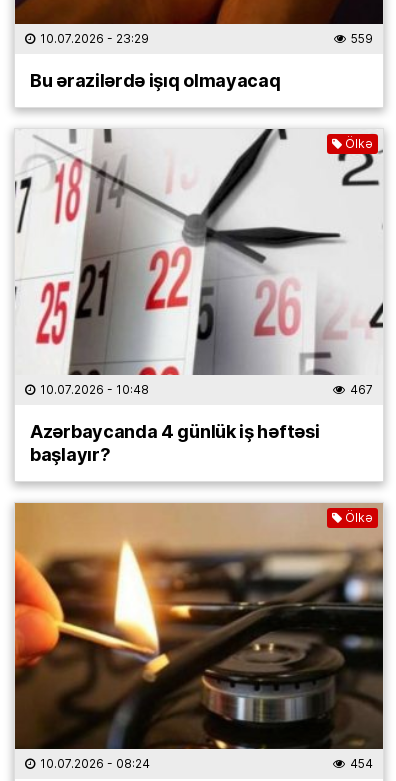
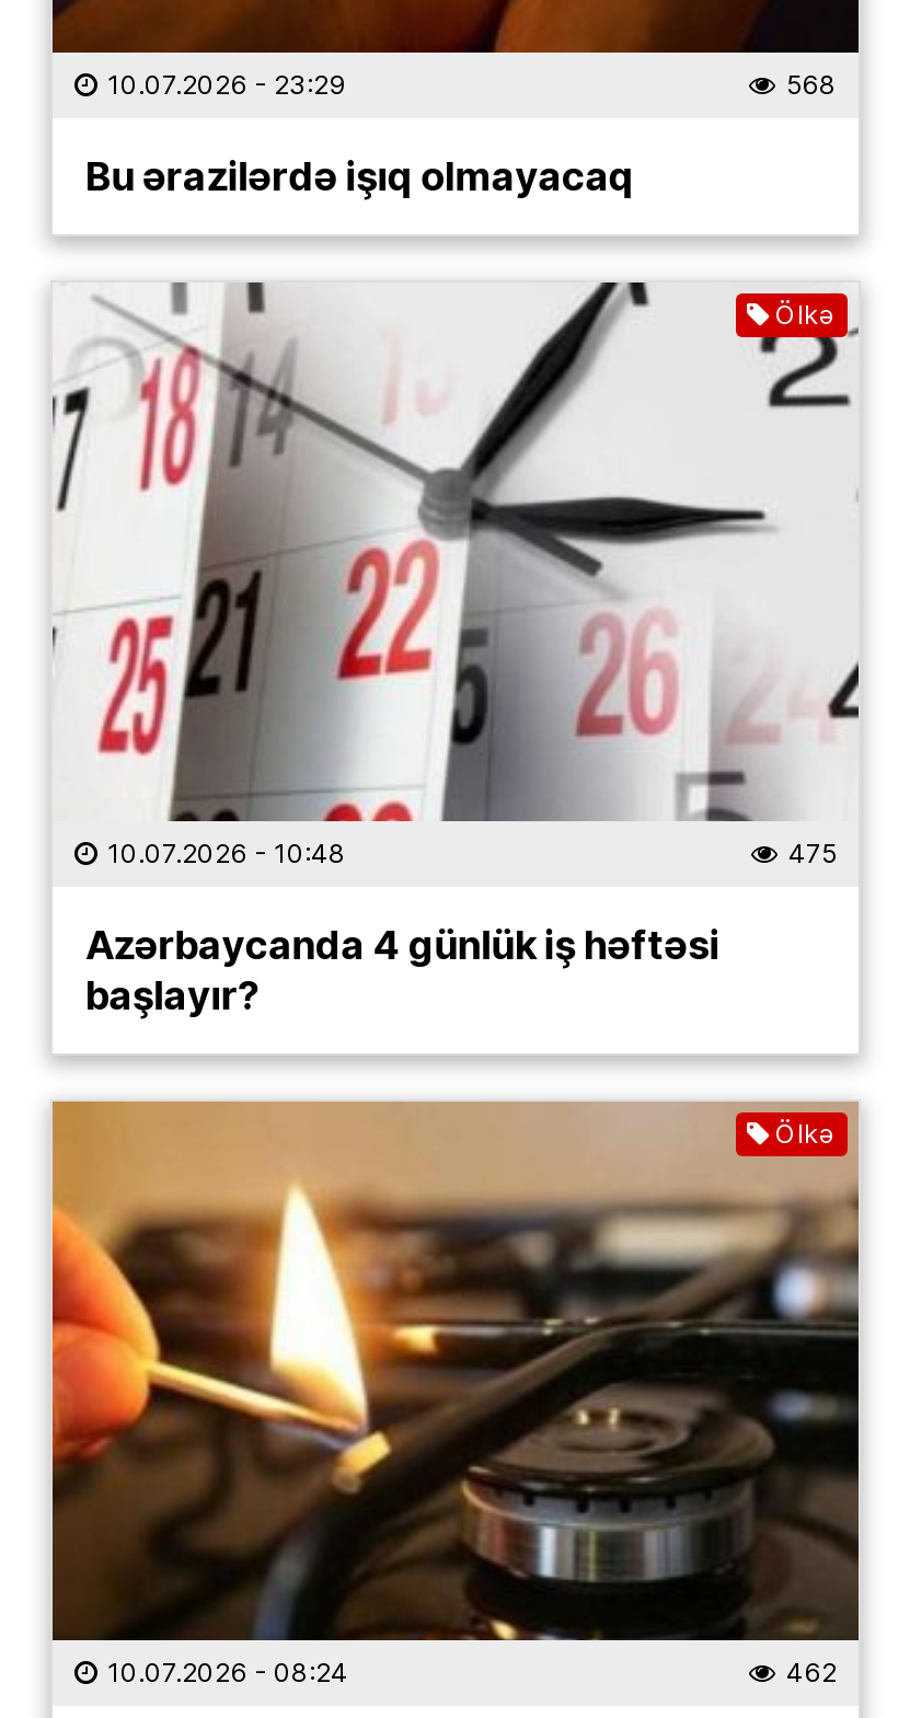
[351,30,373,47] 559 -> [786,66,837,103] 568
[350,381,373,398] 467 -> [788,835,837,872] 475
[350,755,373,772] 454 -> [786,1654,837,1691] 462

